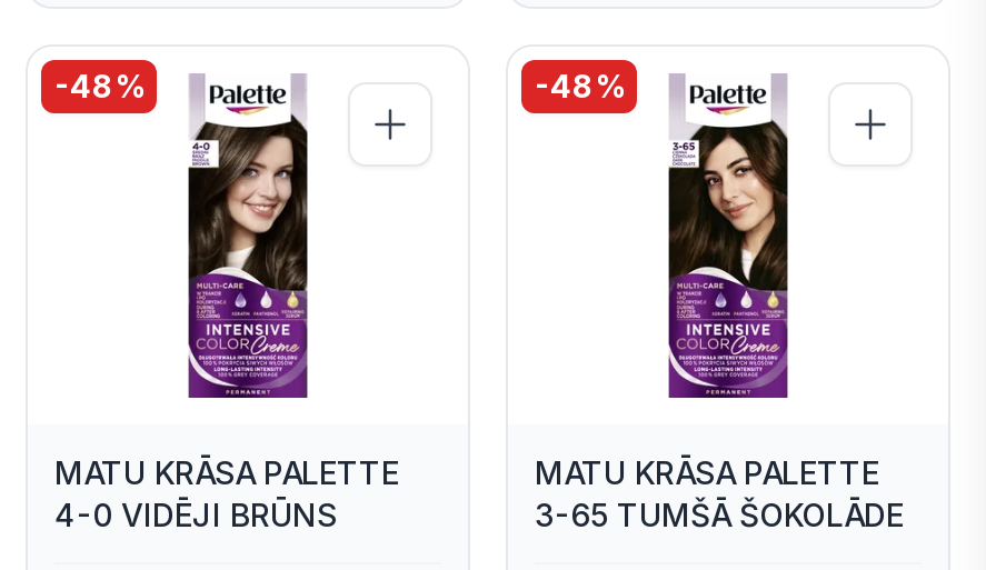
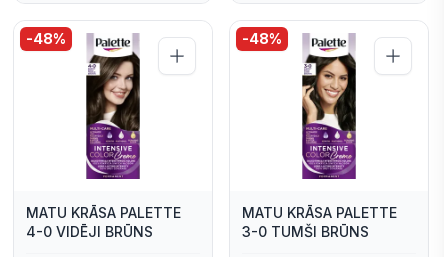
[666,122,786,289] [image] -> [302,54,354,131] [image]
[535,496,904,533] 3-65 TUMŠĀ ŠOKOLĀDE -> [242,223,369,240] 3-0 TUMŠI BRŪNS

